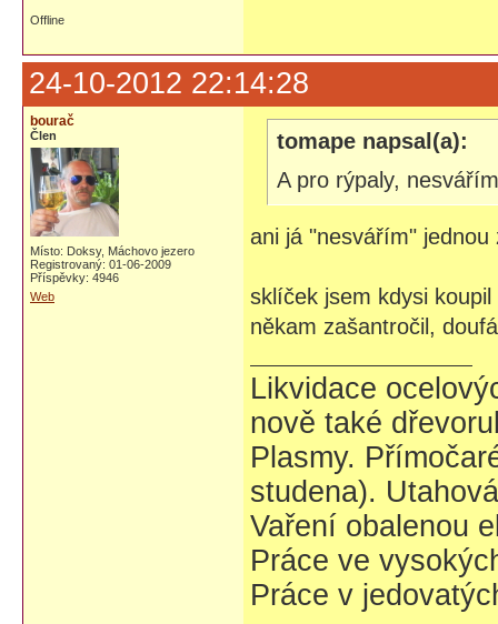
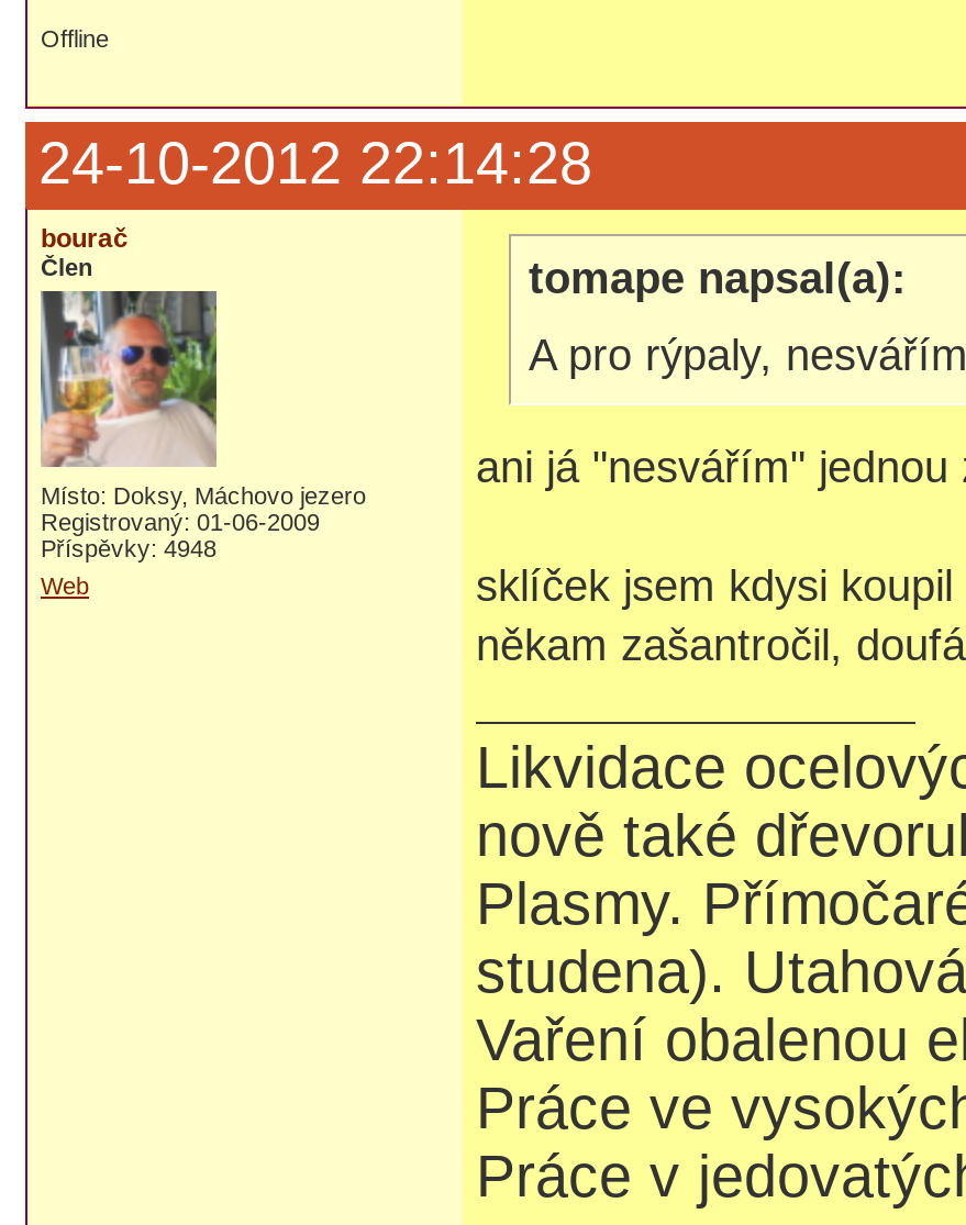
[30,271,119,284] Příspěvky: 4946 -> [41,535,216,561] Příspěvky: 4948

